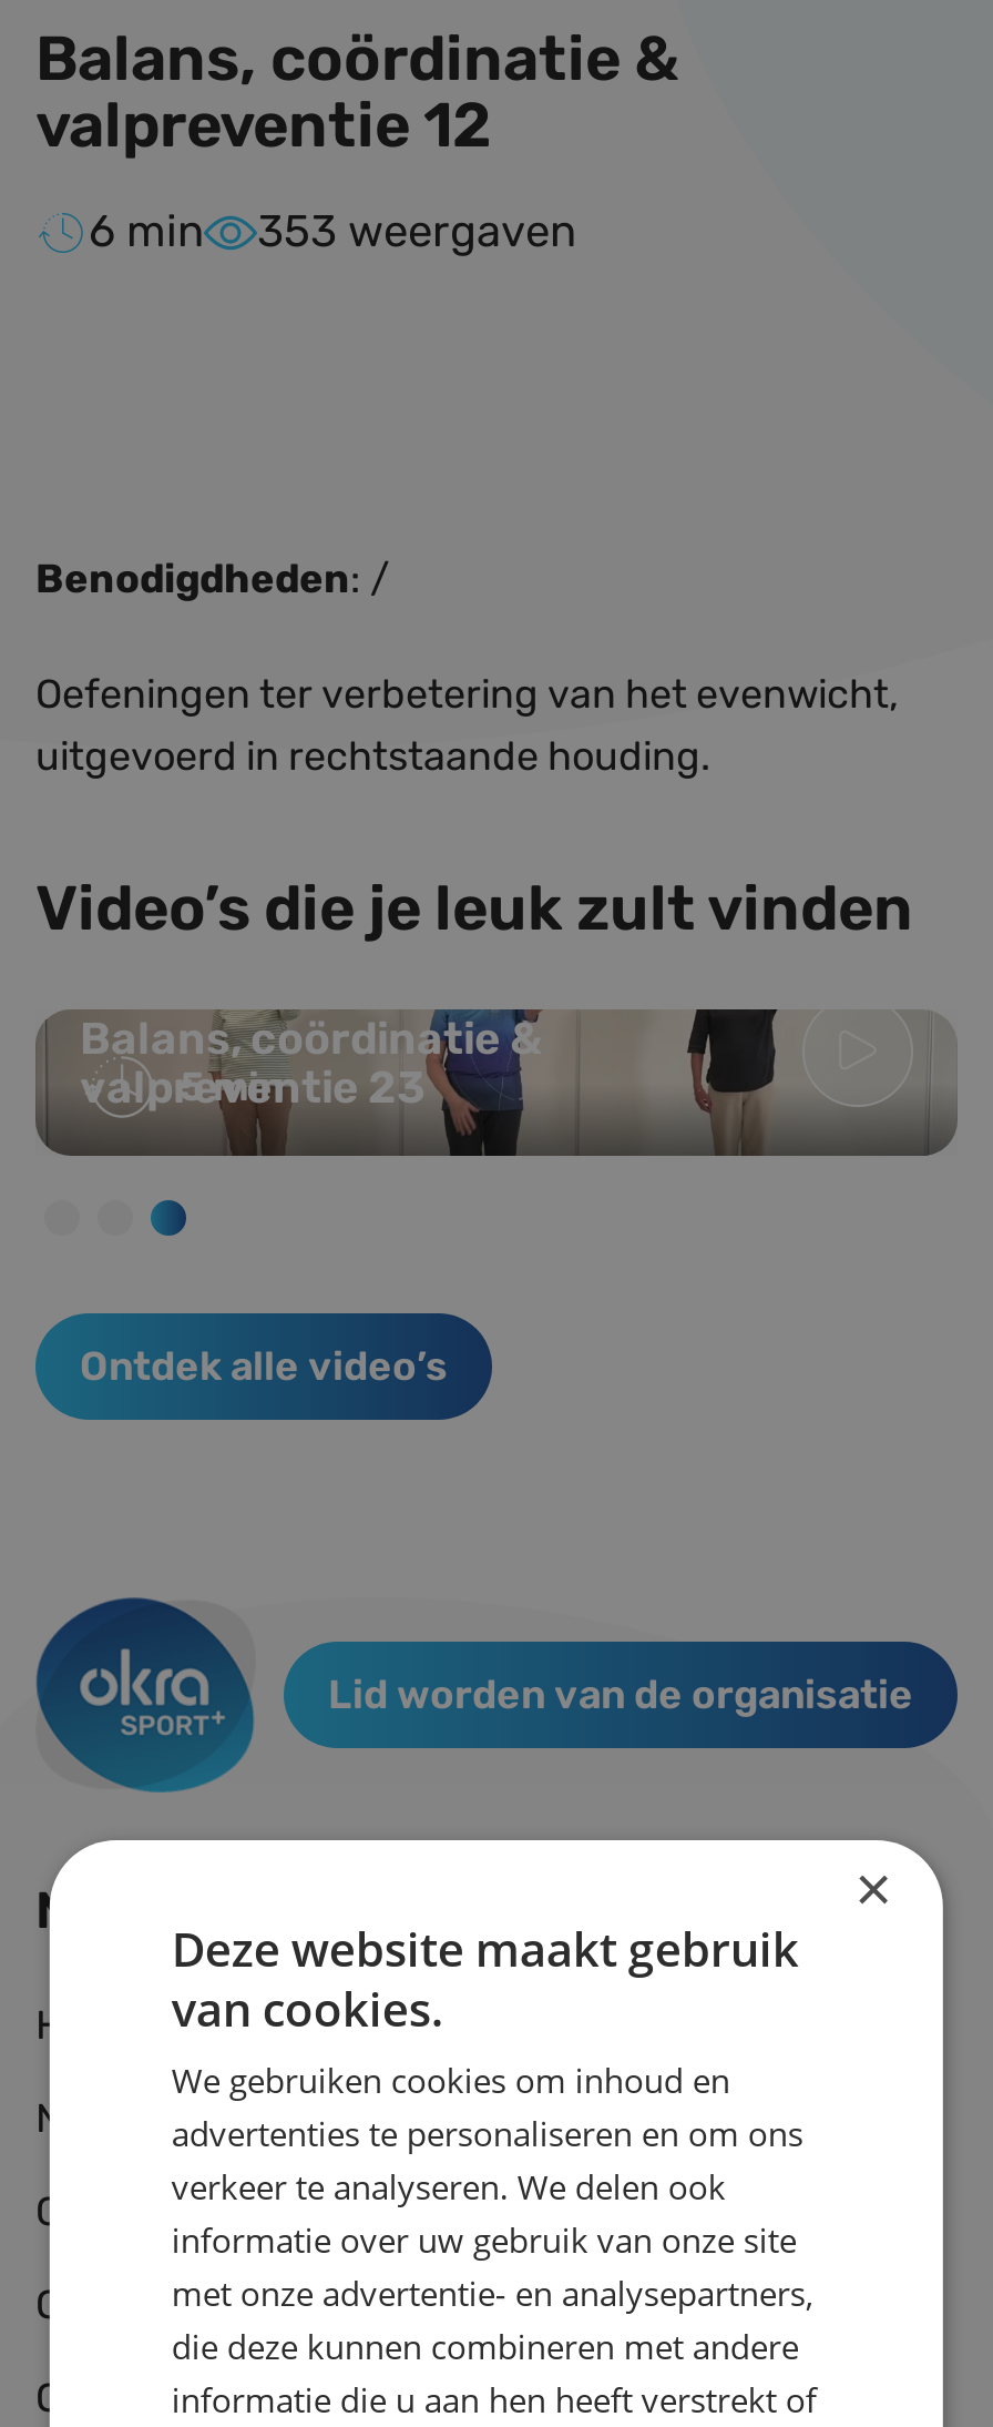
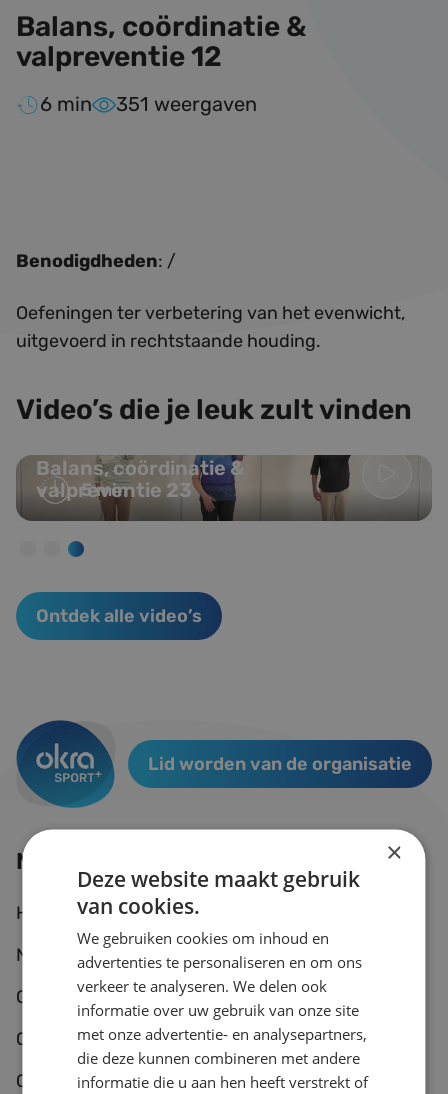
[89,205,576,258] 6 min 353 weergaven -> [40,92,257,116] 6 min 351 weergaven

